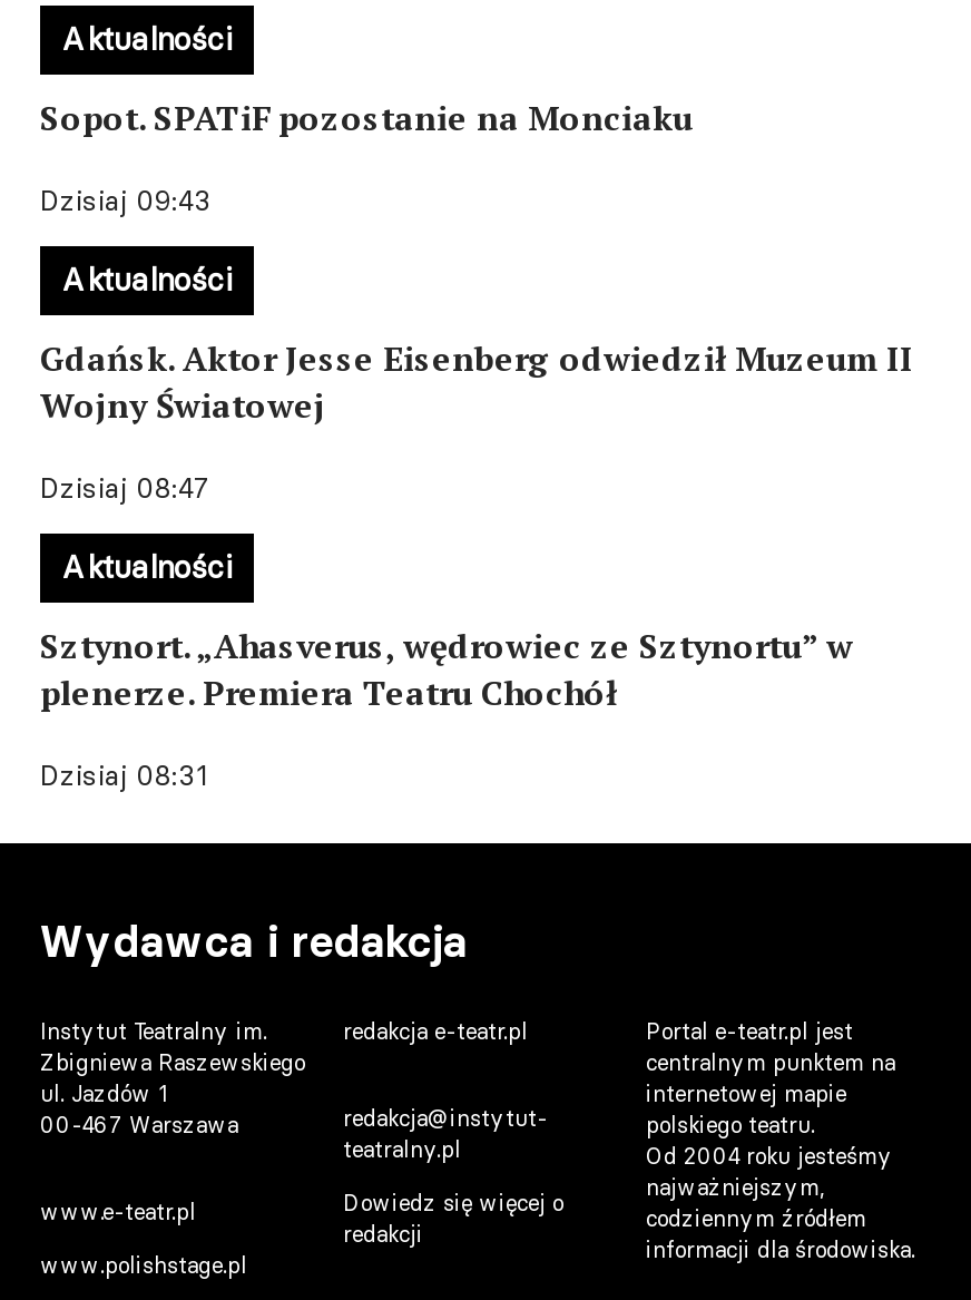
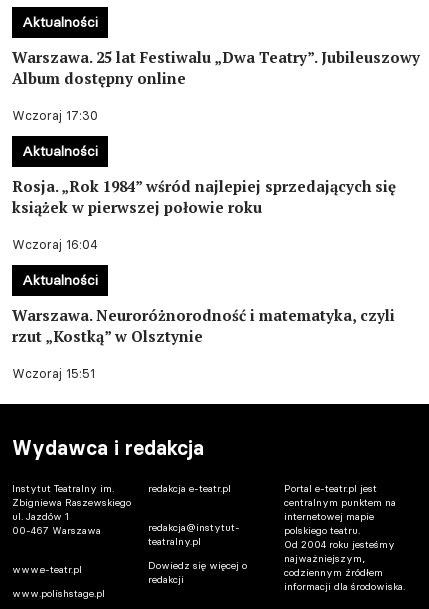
[40,95,693,139] Sopot. SPATiF pozostanie na Monciaku -> [12,47,420,88] Warszawa. 25 lat Festiwalu „Dwa Teatry”. Jubileuszowy | Album dostępny online
[40,184,212,217] Dzisiaj 09:43 -> [12,108,98,123] Wczoraj 17:30
[40,335,913,427] Gdańsk. Aktor Jesse Eisenberg odwiedził Muzeum II | Wojny Światowej -> [12,176,396,217] Rosja. „Rok 1984” wśród najlepiej sprzedających się | książek w pierwszej połowie roku
[40,471,212,505] Dzisiaj 08:47 -> [12,237,97,252] Wczoraj 16:04
[40,623,853,714] Sztynort. „Ahasverus, wędrowiec ze Sztynortu” w | plenerze. Premiera Teatru Chochół -> [12,305,395,346] Warszawa. Neuroróżnorodność i matematyka, czyli | rzut „Kostką” w Olsztynie
[40,759,207,792] Dzisiaj 08:31 -> [12,366,95,381] Wczoraj 15:51

